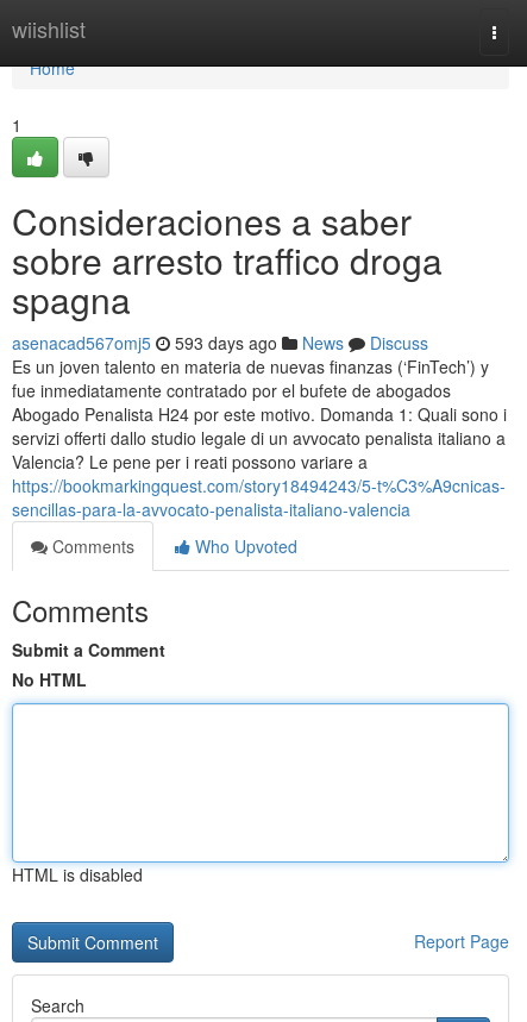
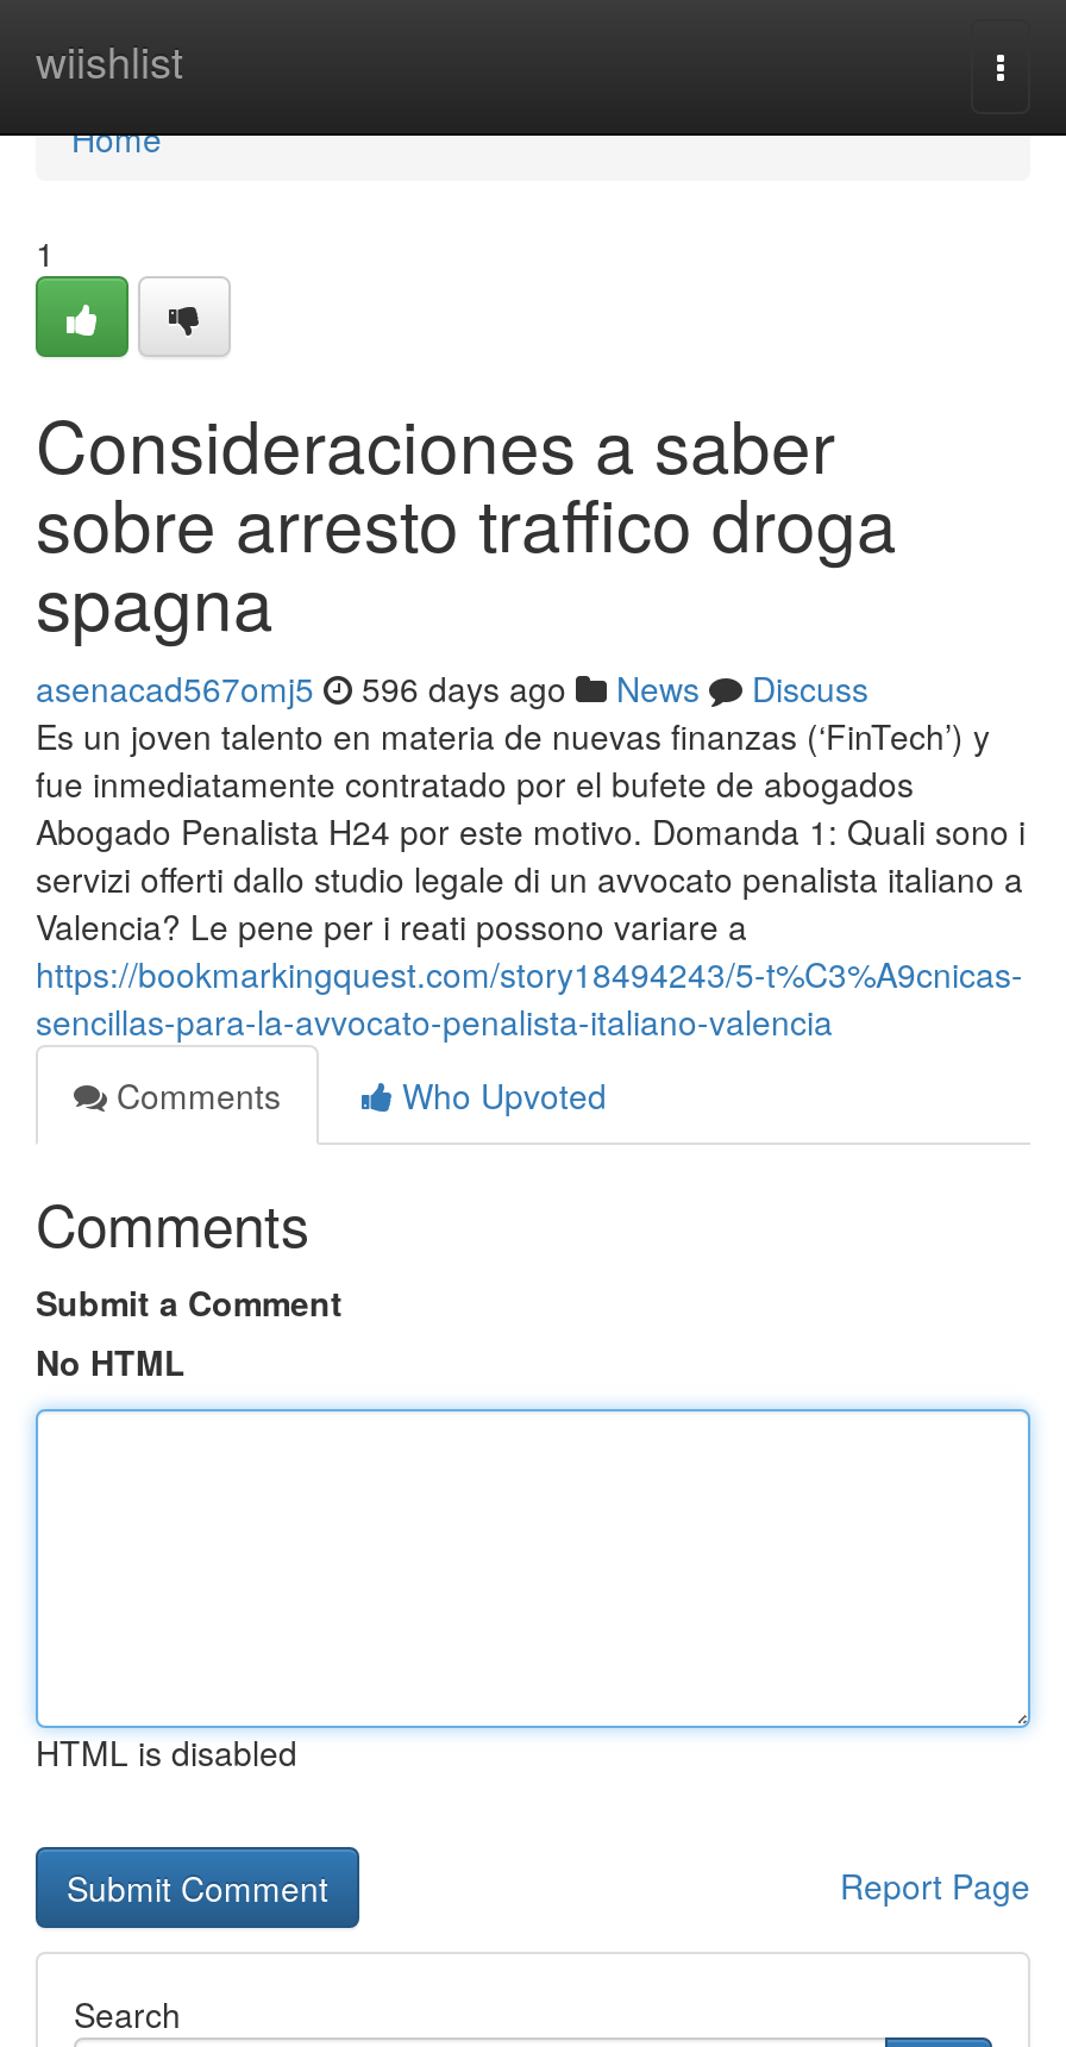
[12,331,428,355] asenacad567omj5 593 days ago News Discuss -> [36,664,869,712] asenacad567omj5 596 days ago News Discuss

